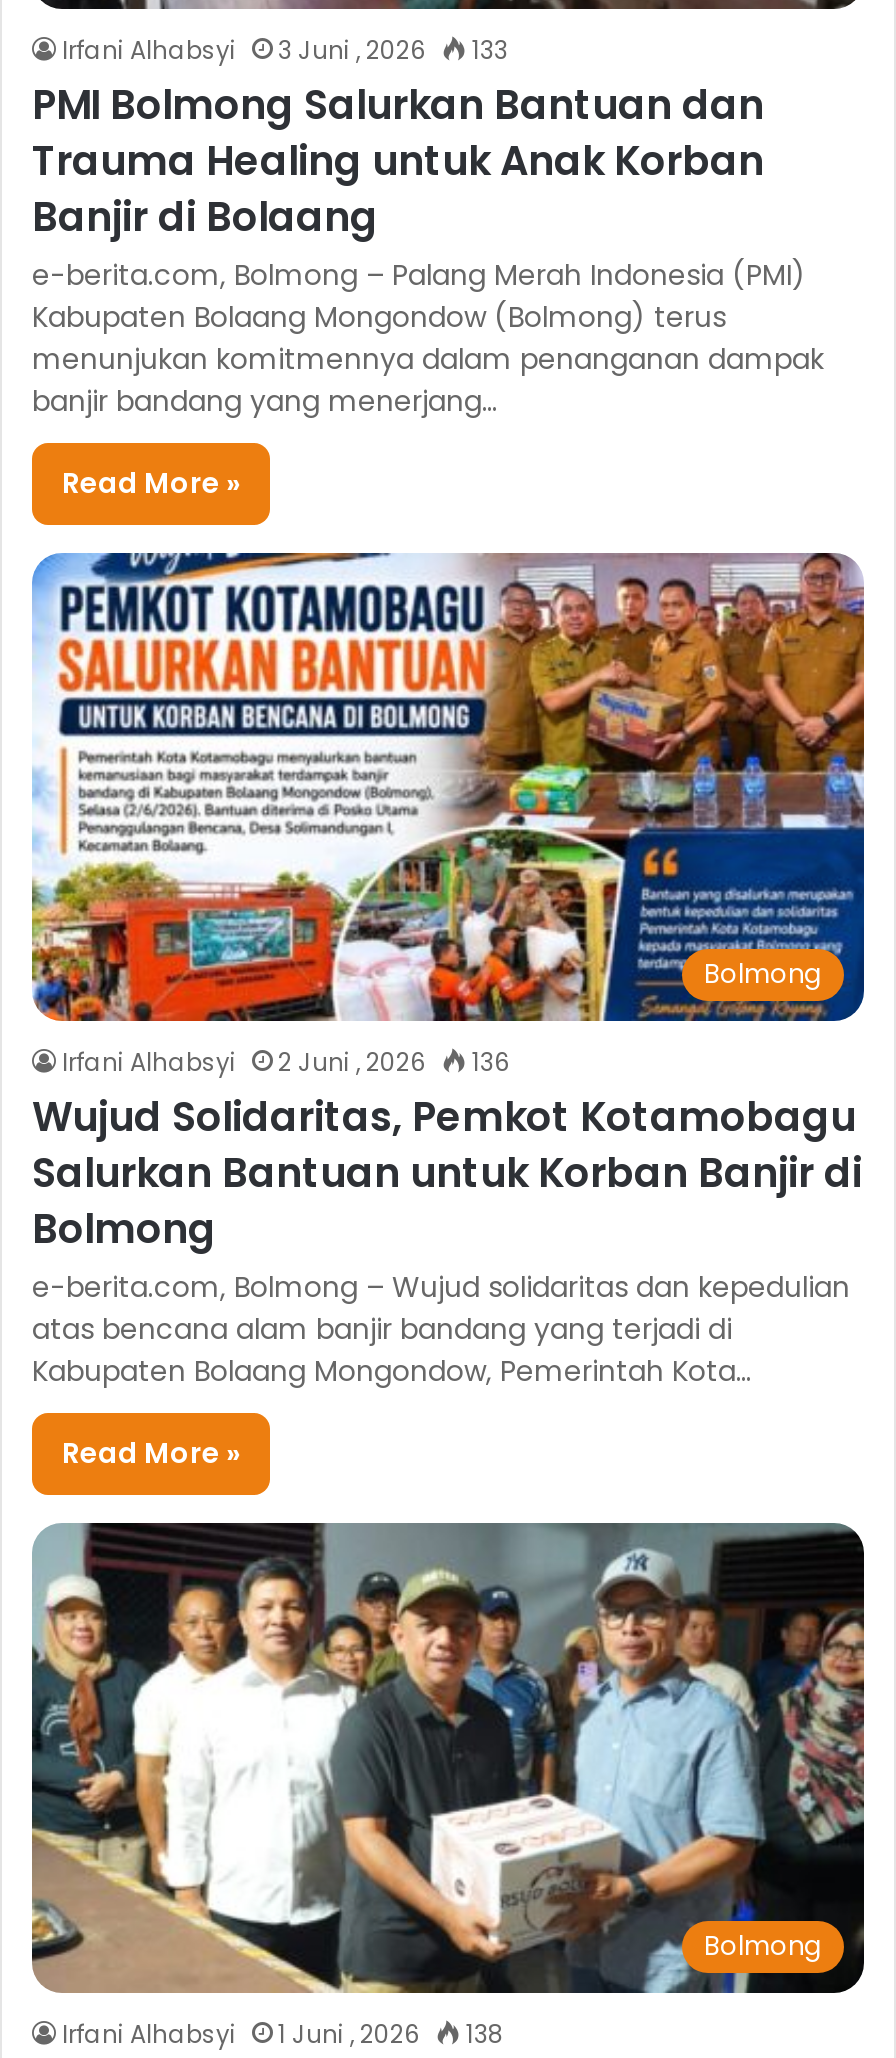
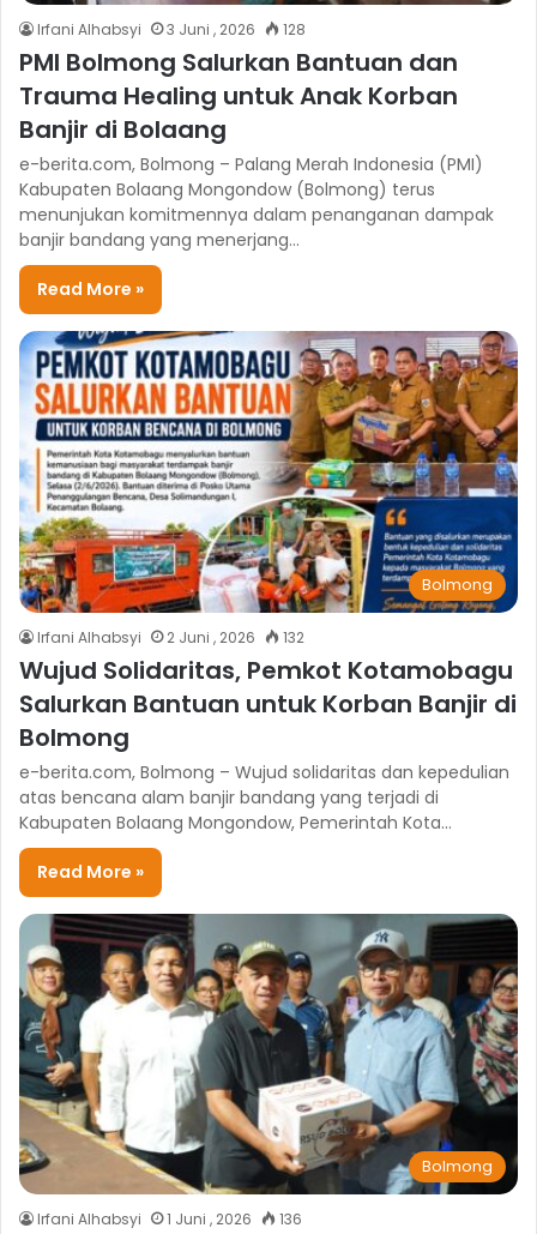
[62,32,508,66] Irfani Alhabsyi 3 Juni , 2026 133 -> [37,19,306,39] Irfani Alhabsyi 3 Juni , 2026 128
[62,1045,510,1079] Irfani Alhabsyi 2 Juni , 2026 136 -> [37,627,304,647] Irfani Alhabsyi 2 Juni , 2026 132
[62,2016,504,2050] Irfani Alhabsyi 1 Juni , 2026 138 -> [37,1209,302,1229] Irfani Alhabsyi 1 Juni , 2026 136

